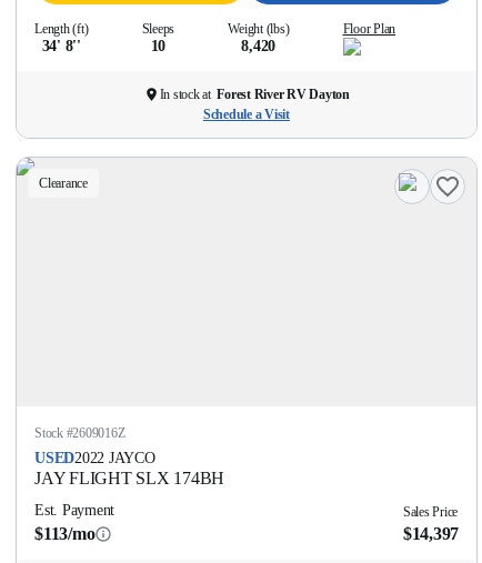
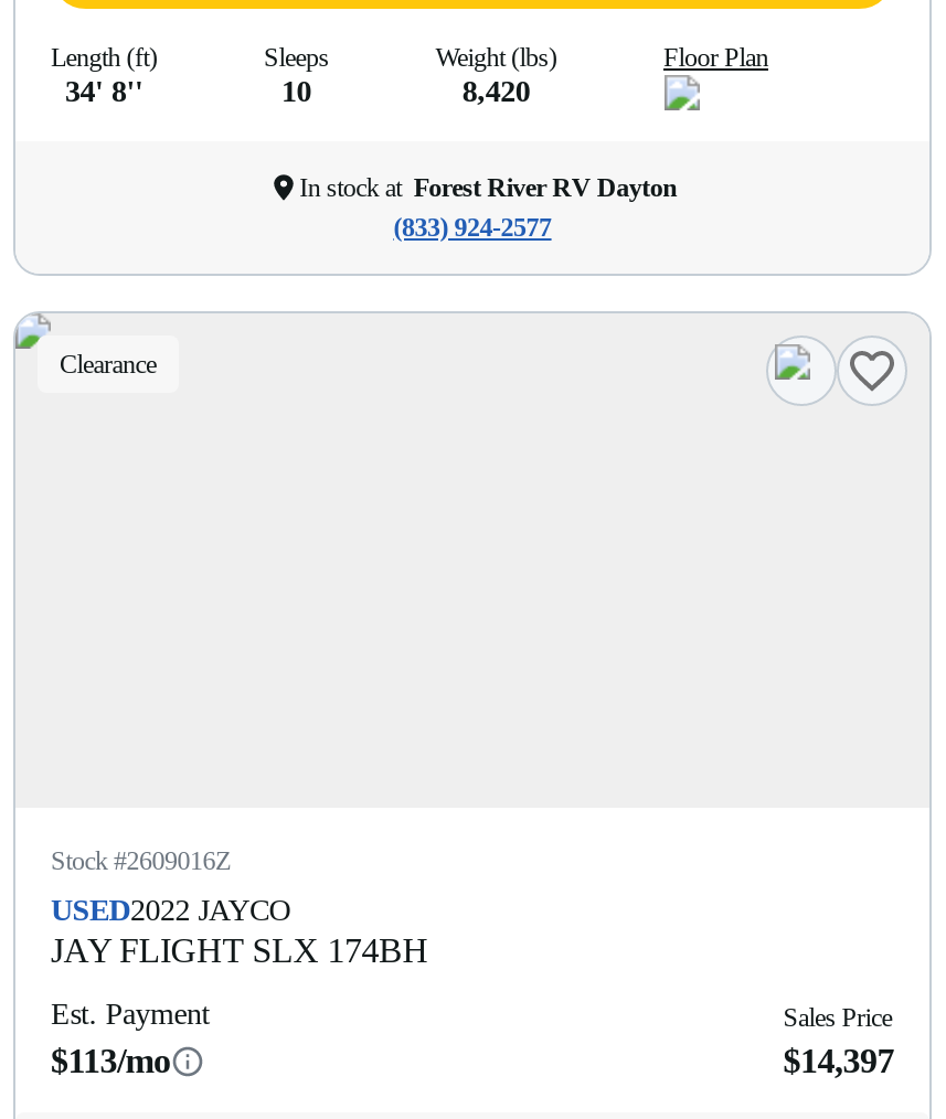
[203,107,290,122] Schedule a Visit -> [393,212,551,243] (833) 924-2577

